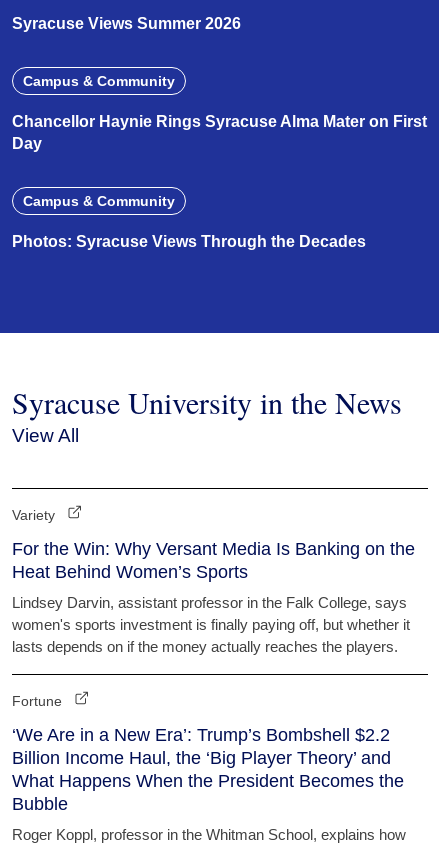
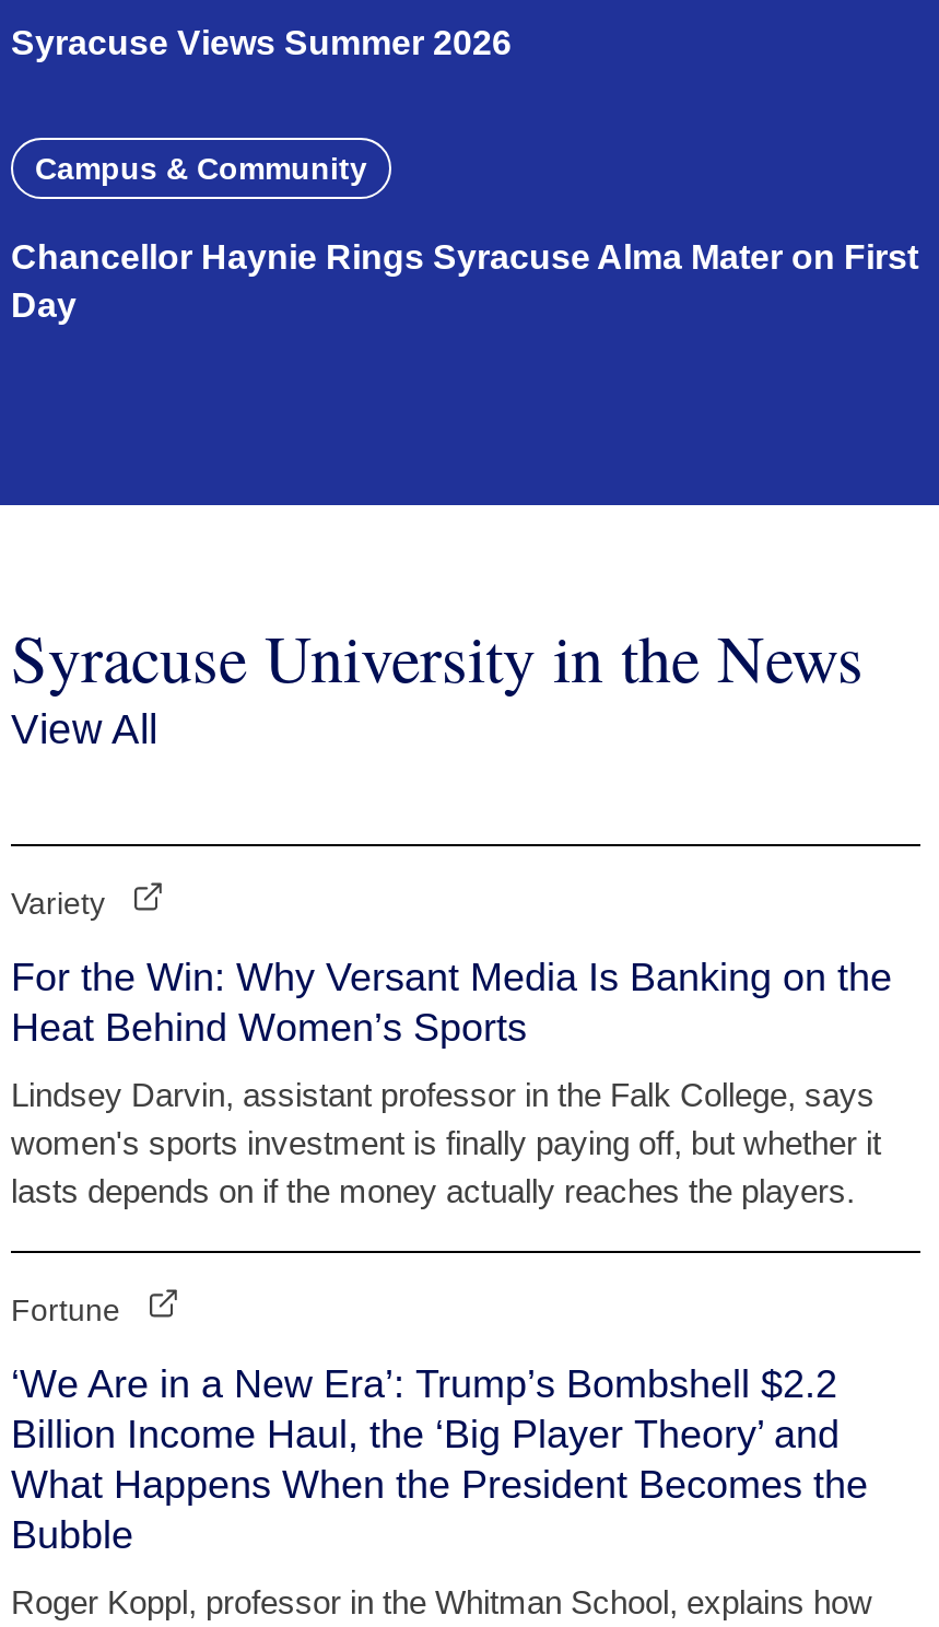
[12,193,366,250] Campus & Community | Photos: Syracuse Views Through the Decades -> none

